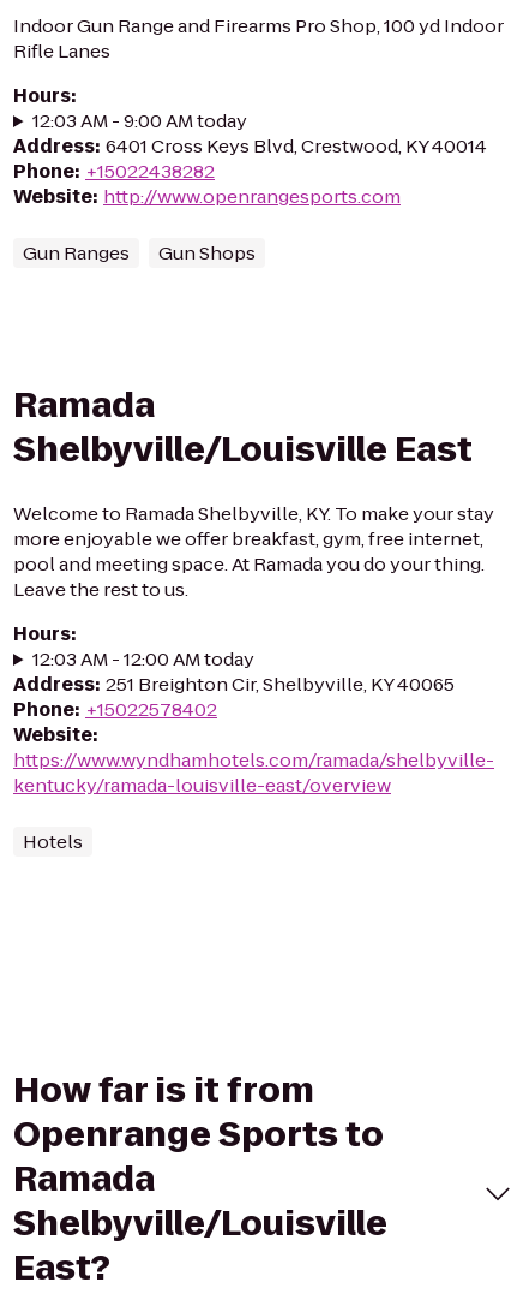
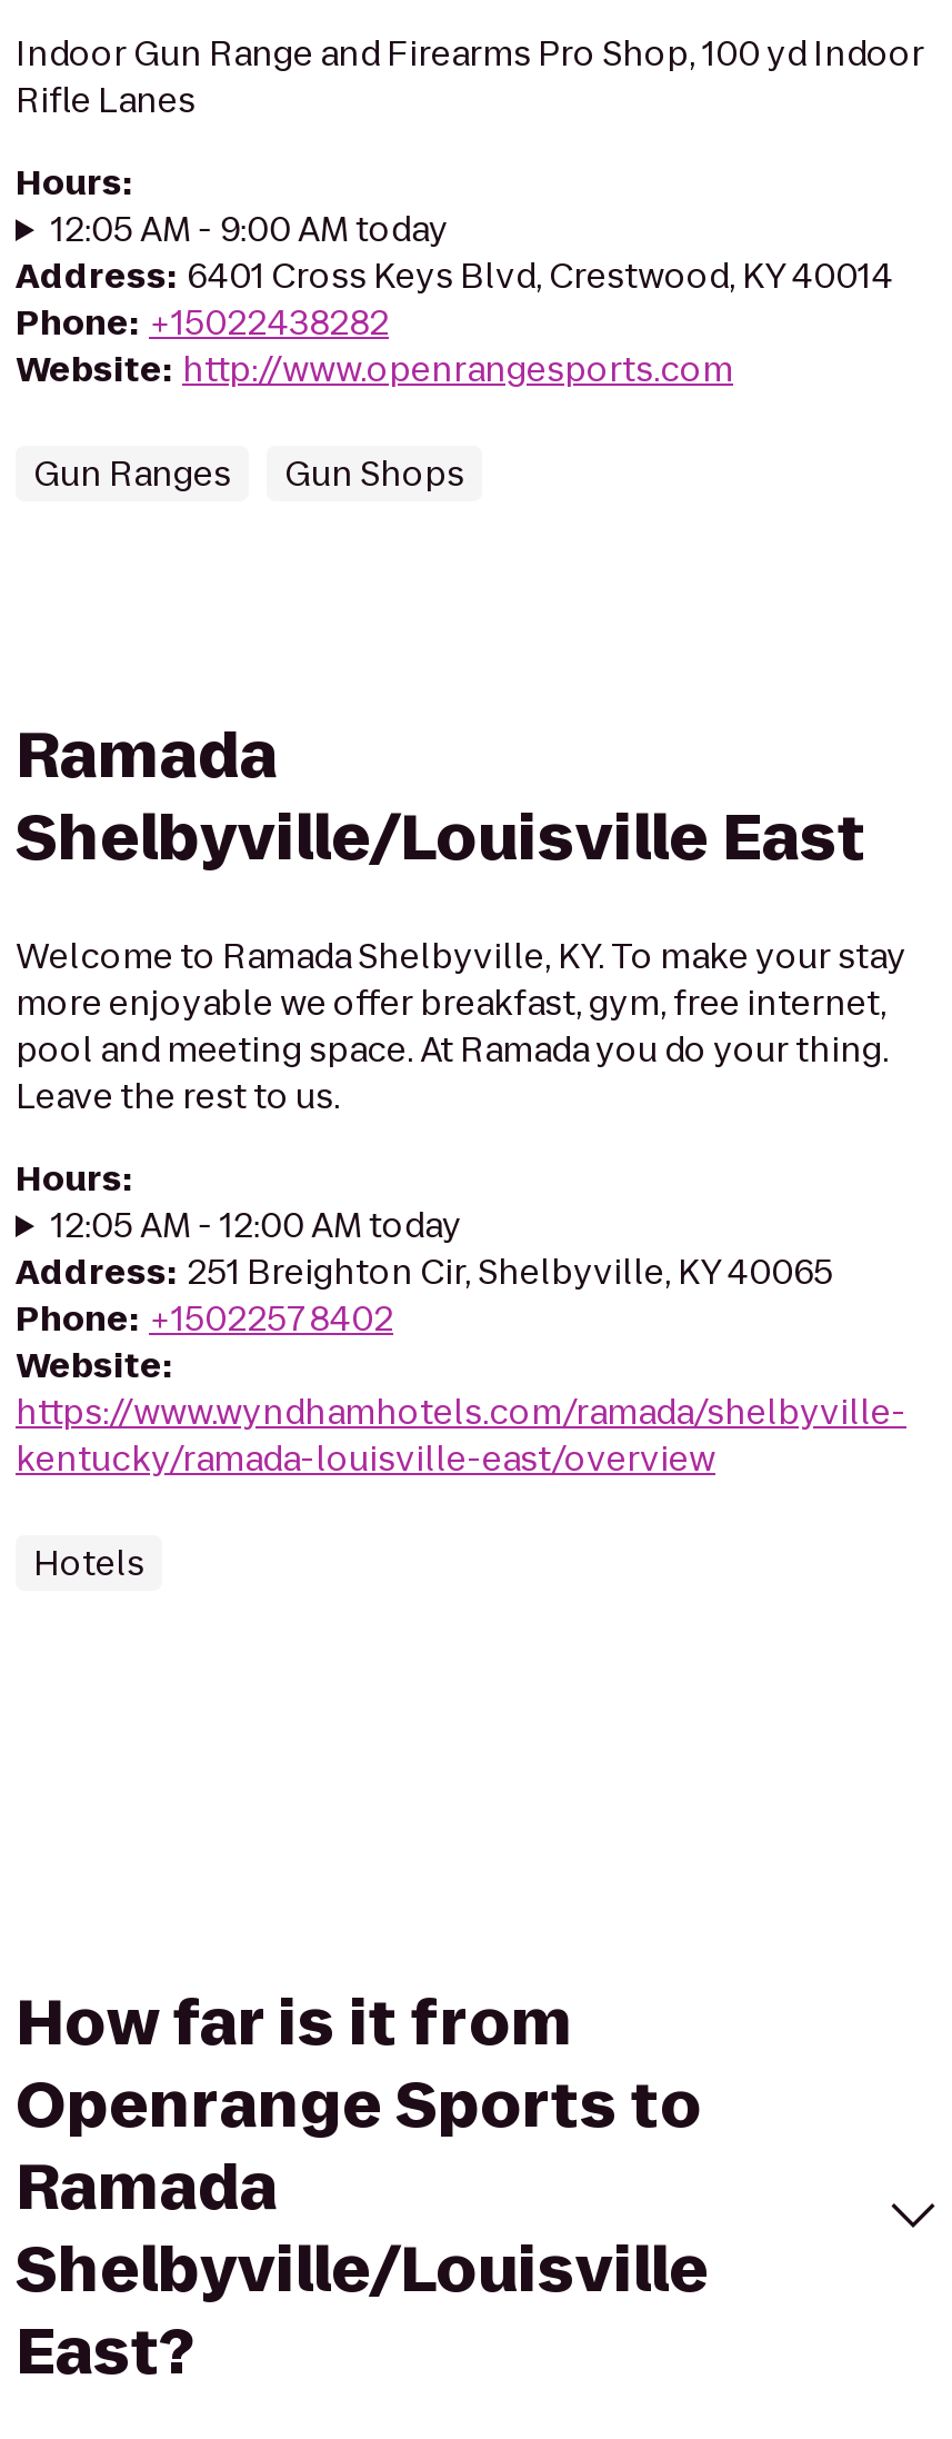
[32,108,247,133] 12:03 AM - 9:00 AM today -> [51,206,449,252] 12:05 AM - 9:00 AM today
[32,646,254,672] 12:03 AM - 12:00 AM today -> [51,1202,462,1248] 12:05 AM - 12:00 AM today

